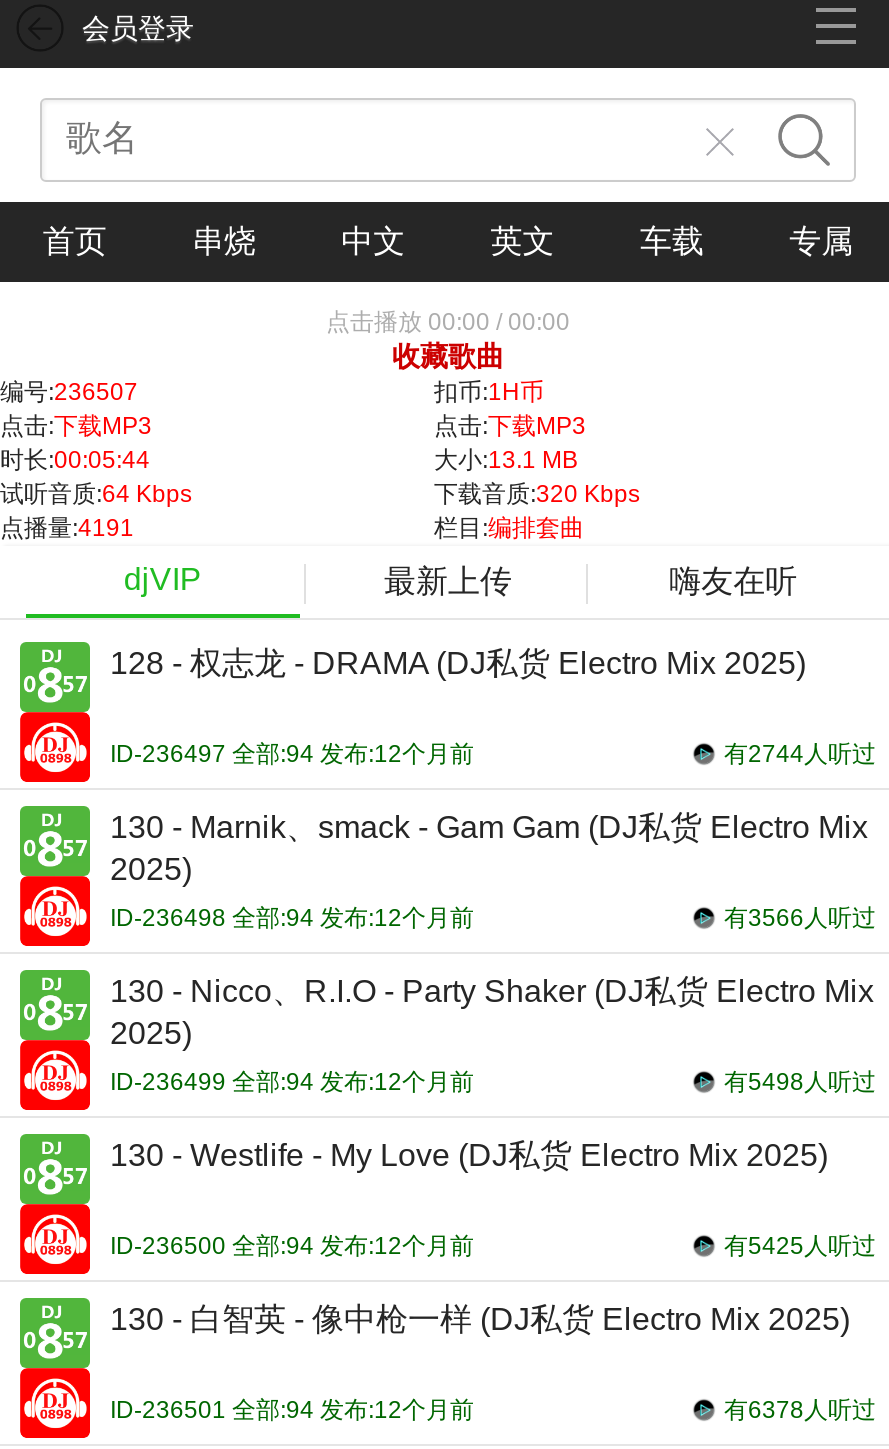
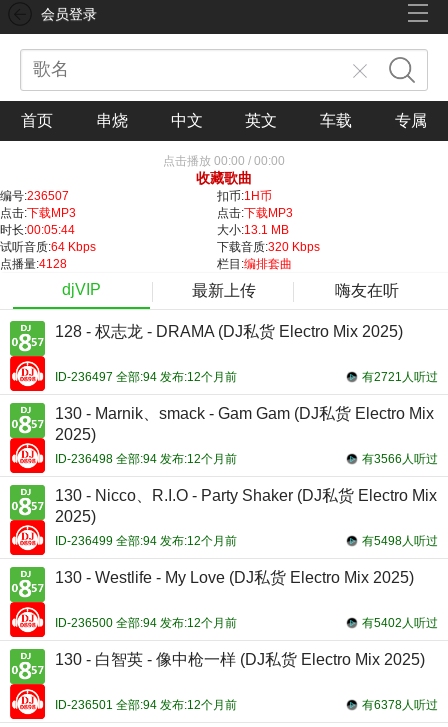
[0,514,134,542] 点播量:4191 -> [0,257,67,271] 点播量:4128
[724,740,876,768] 有2744人听过 -> [362,370,438,384] 有2721人听过
[724,1232,876,1260] 有5425人听过 -> [362,616,438,630] 有5402人听过

